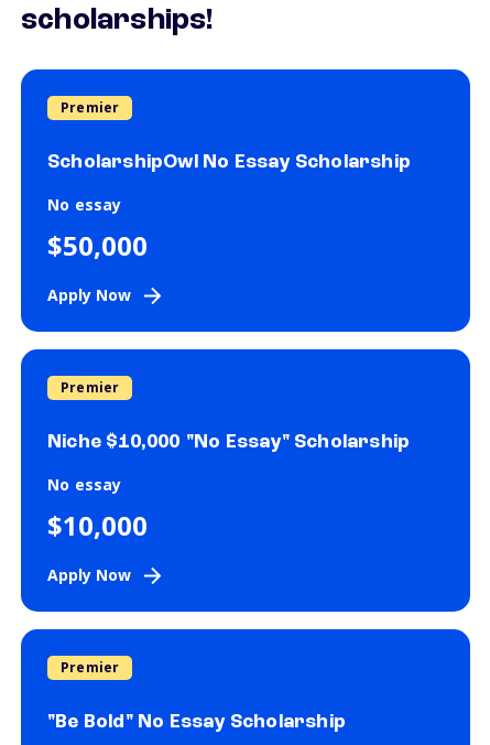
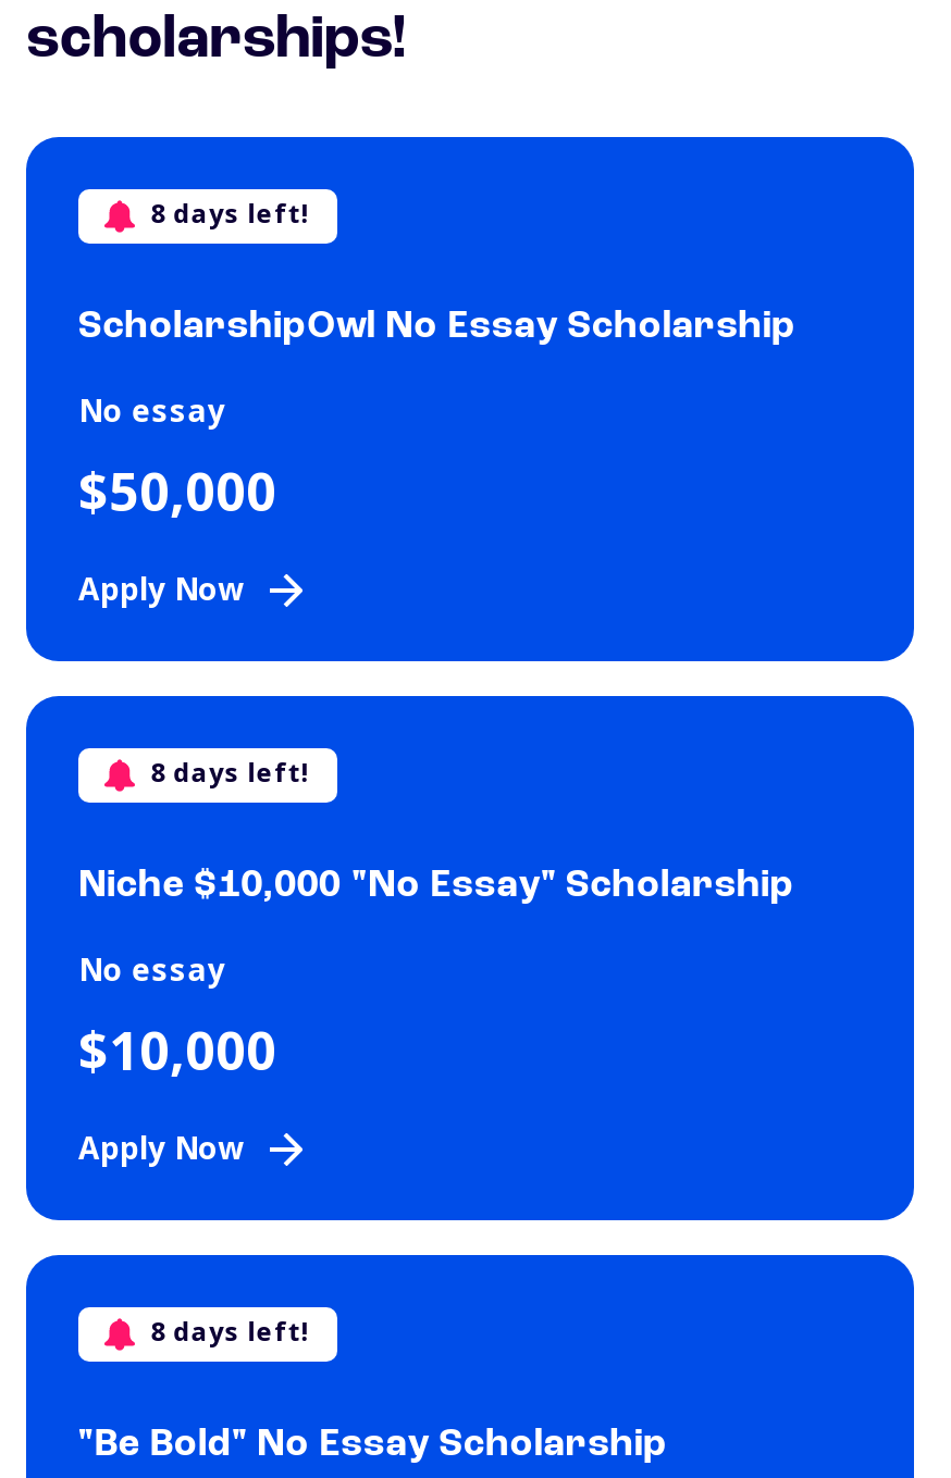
[61,98,119,117] Premier -> [144,195,310,232] 8 days left!
[61,378,119,397] Premier -> [144,754,310,791] 8 days left!
[61,658,119,677] Premier -> [144,1313,310,1350] 8 days left!

